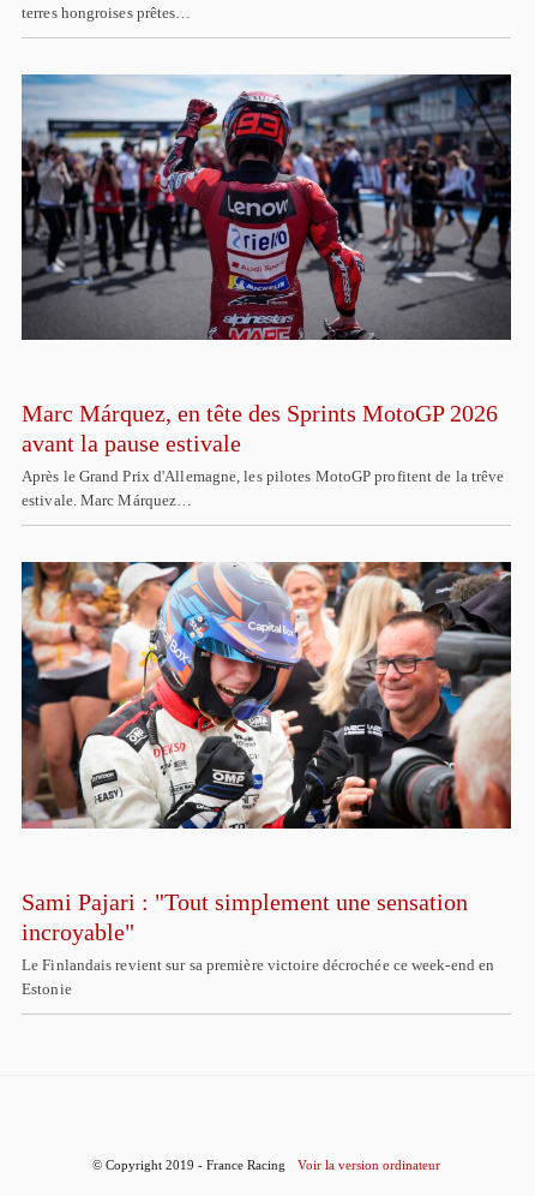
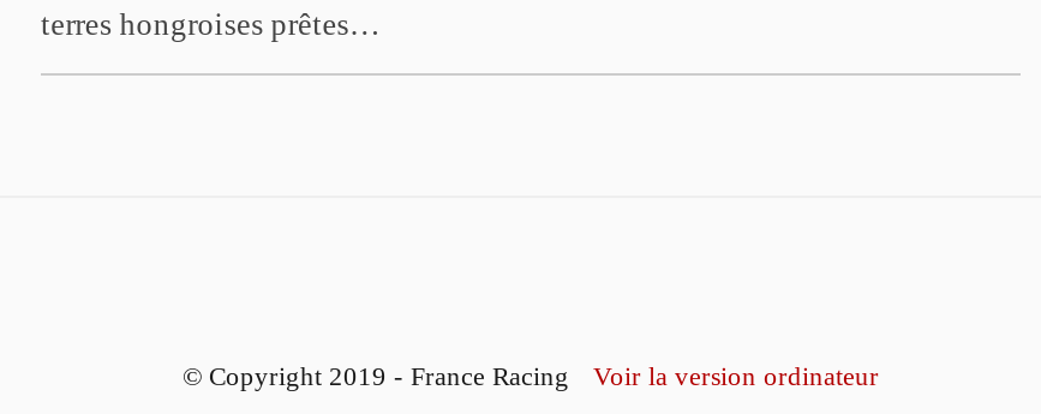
[20,73,512,341] [image] -> none
[22,400,504,510] Marc Márquez, en tête des Sprints MotoGP 2026 | avant la pause estivale | Après le Grand Prix d'Allemagne, les pilotes MotoGP profitent de la trêve | estivale. Marc Márquez… -> none
[20,561,512,830] [image] -> none
[22,889,494,998] Sami Pajari : "Tout simplement une sensation | incroyable" | Le Finlandais revient sur sa première victoire décrochée ce week-end en | Estonie -> none

